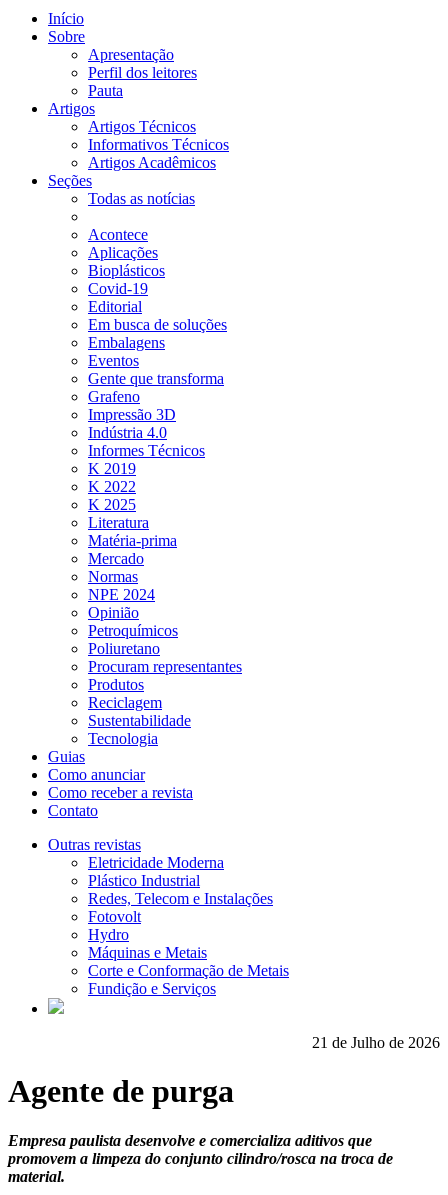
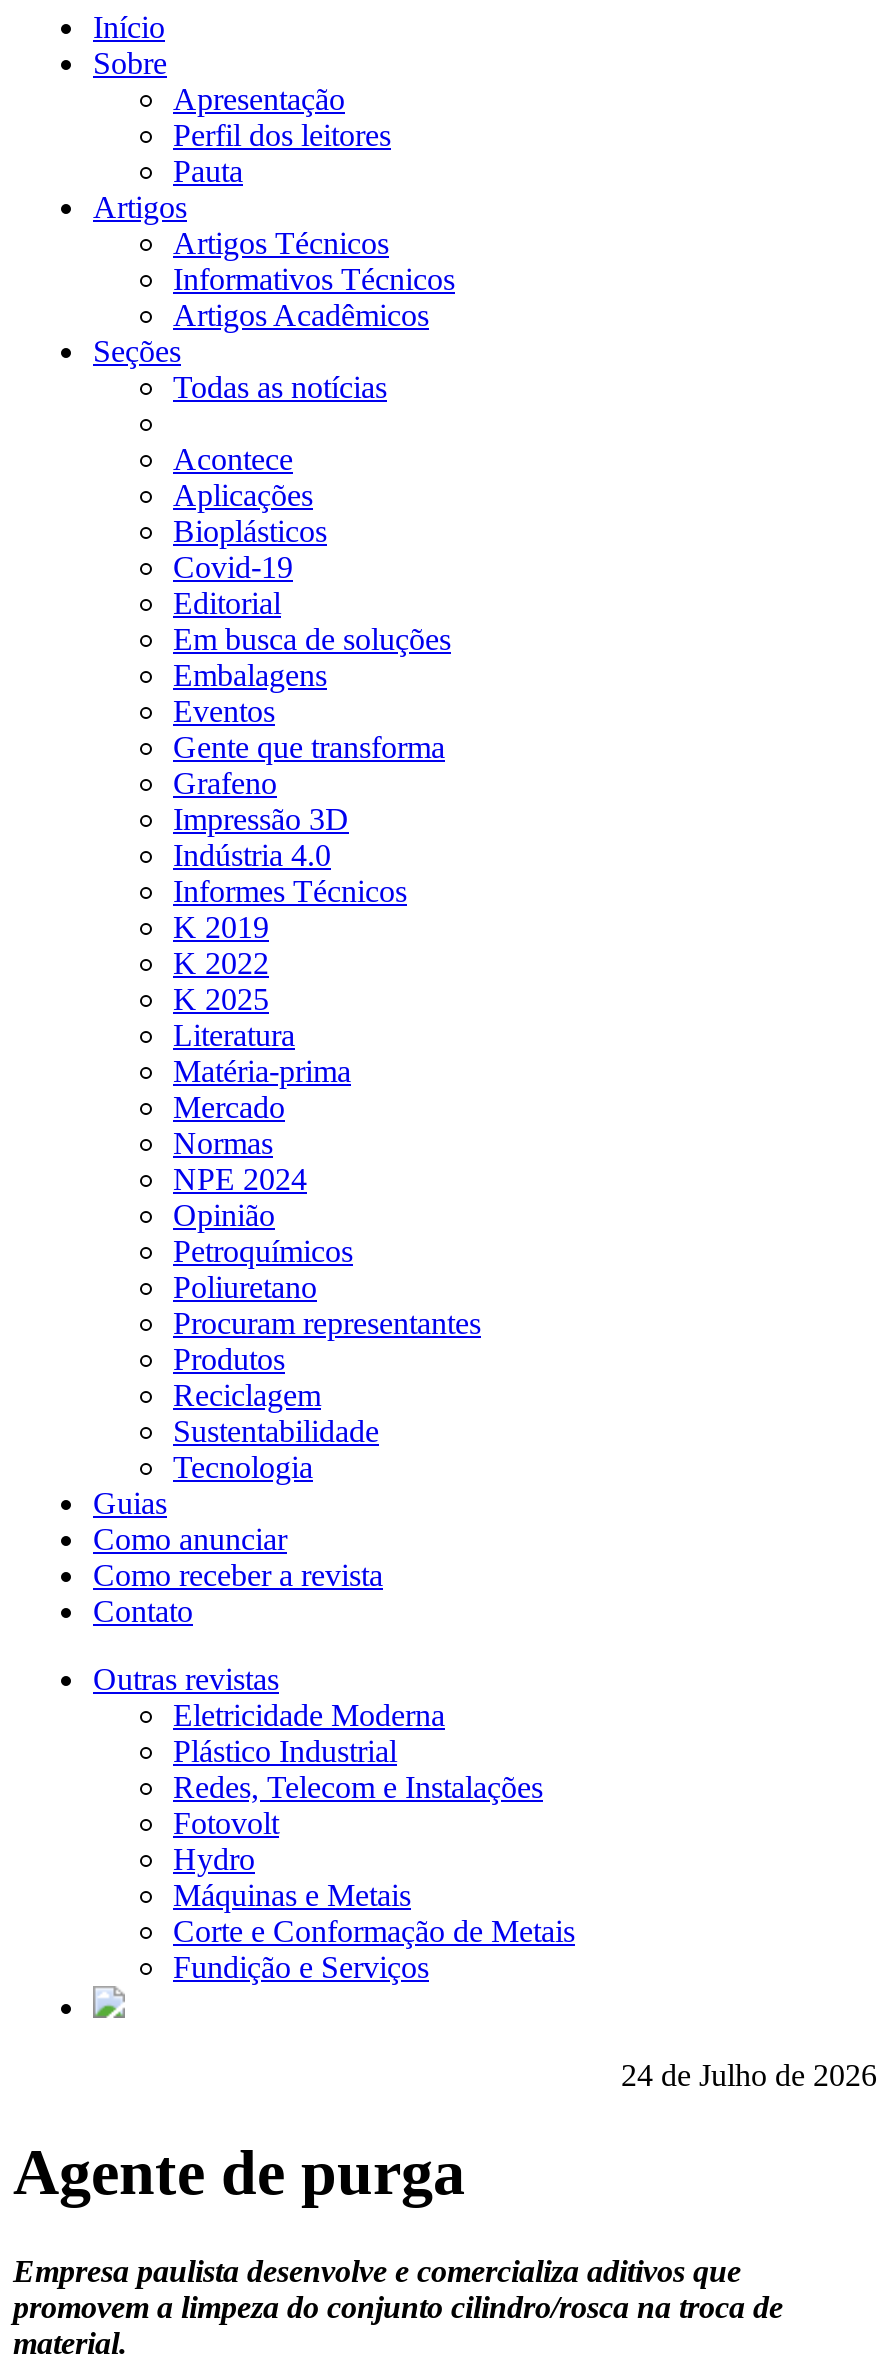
[312,1034,440,1051] 21 de Julho de 2026 -> [621,2058,877,2092] 24 de Julho de 2026

